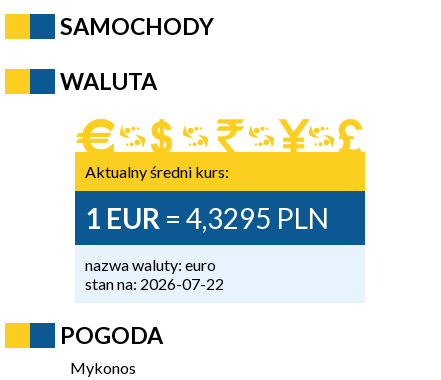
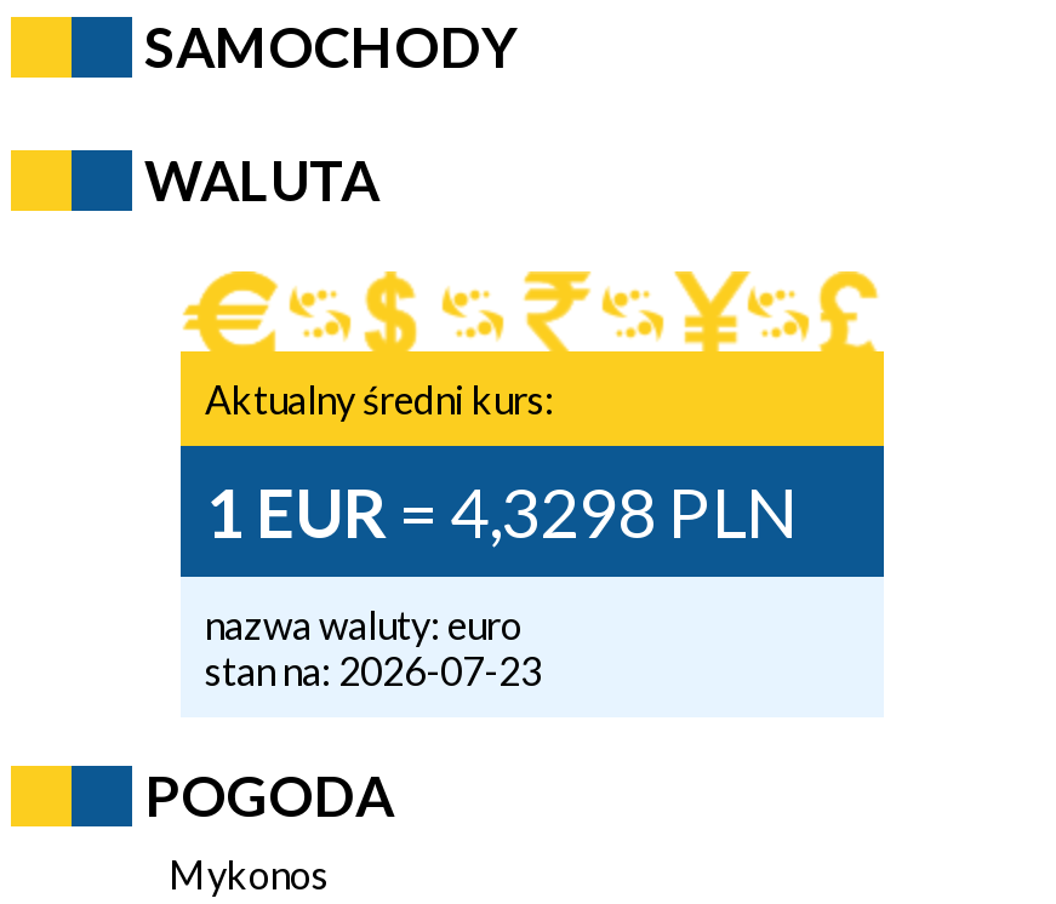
[85,201,329,235] 1 EUR = 4,3295 PLN -> [205,469,797,552] 1 EUR = 4,3298 PLN
[85,274,224,293] stan na: 2026-07-22 -> [205,646,542,692] stan na: 2026-07-23

